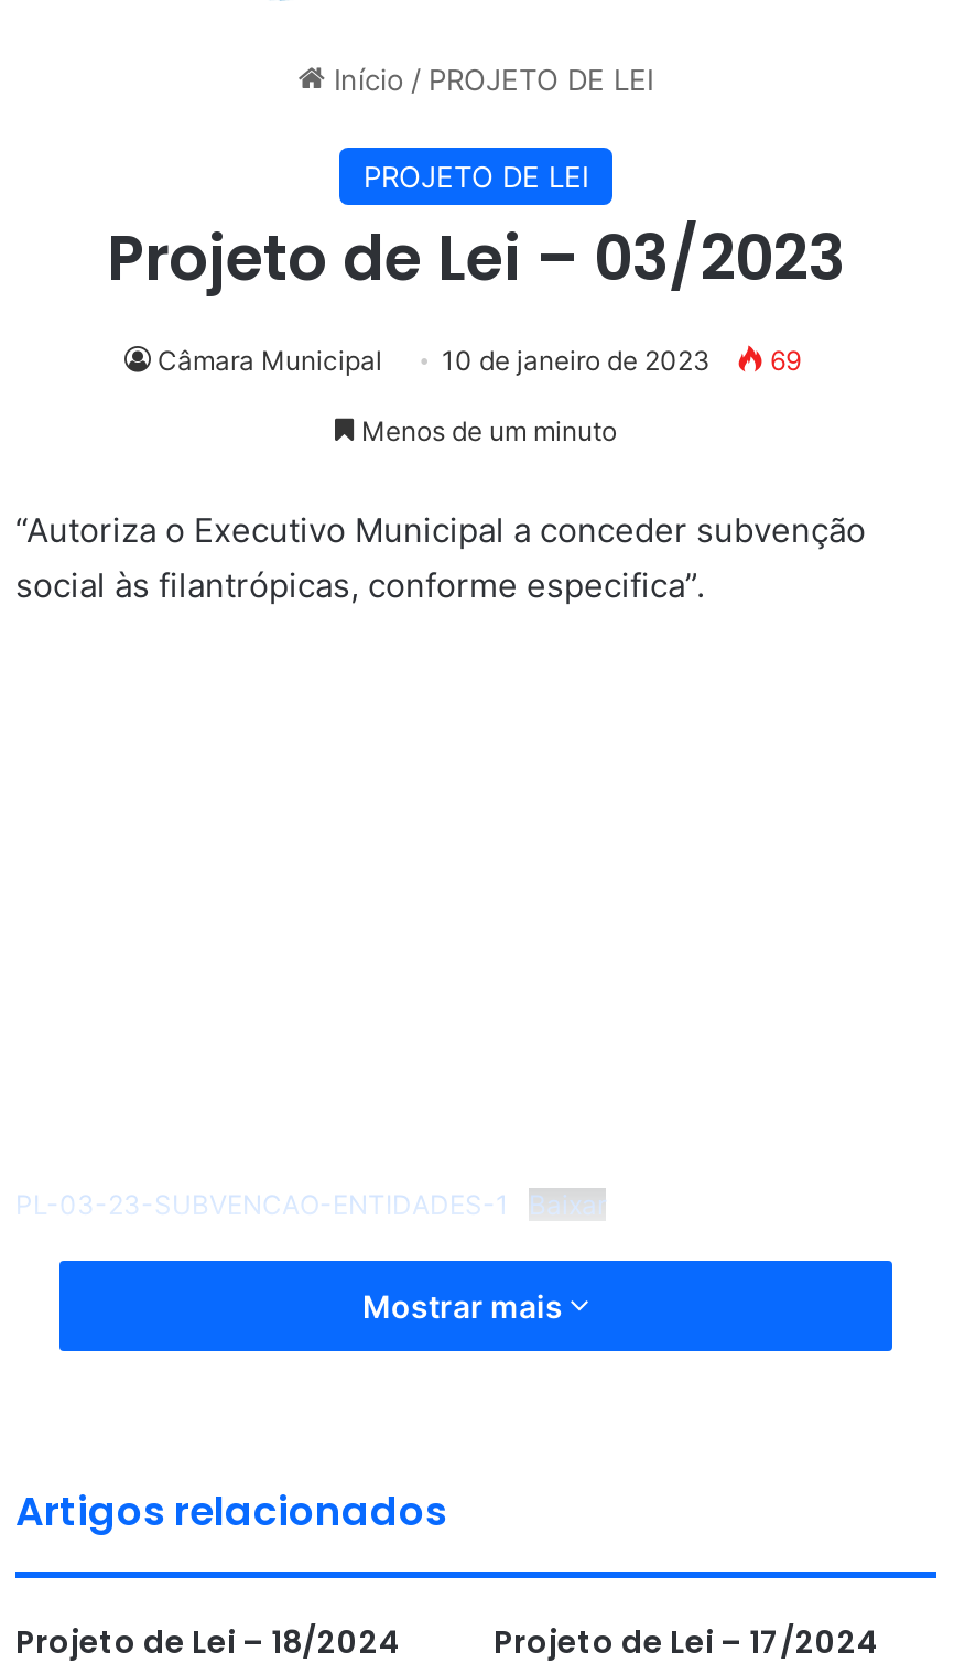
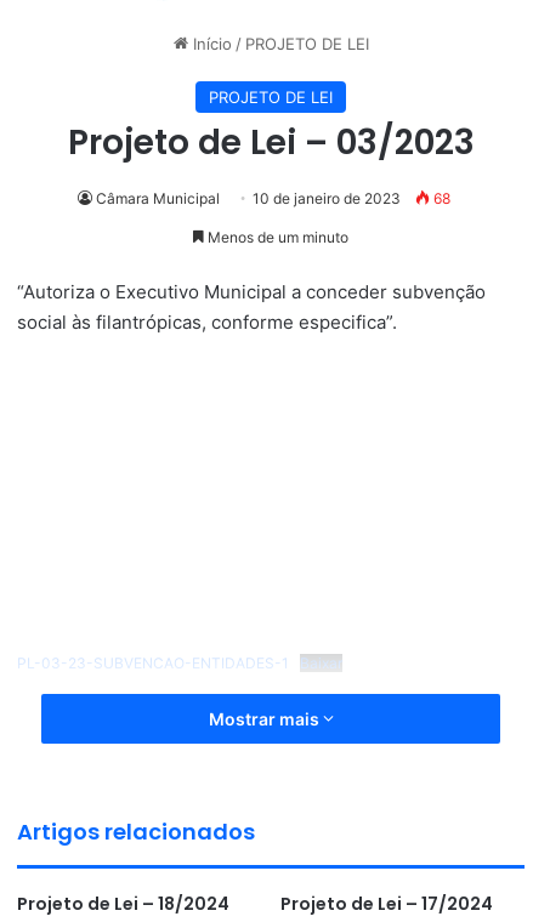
[158,343,801,376] Câmara Municipal 10 de janeiro de 2023 69 -> [95,189,450,207] Câmara Municipal 10 de janeiro de 2023 68

